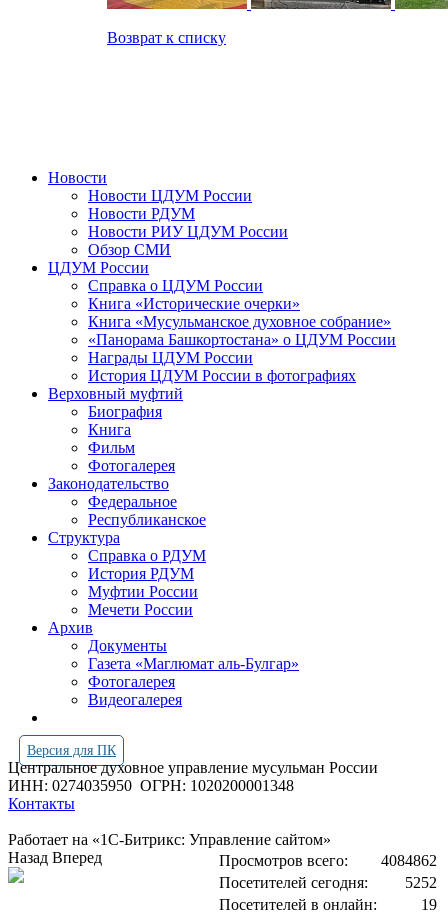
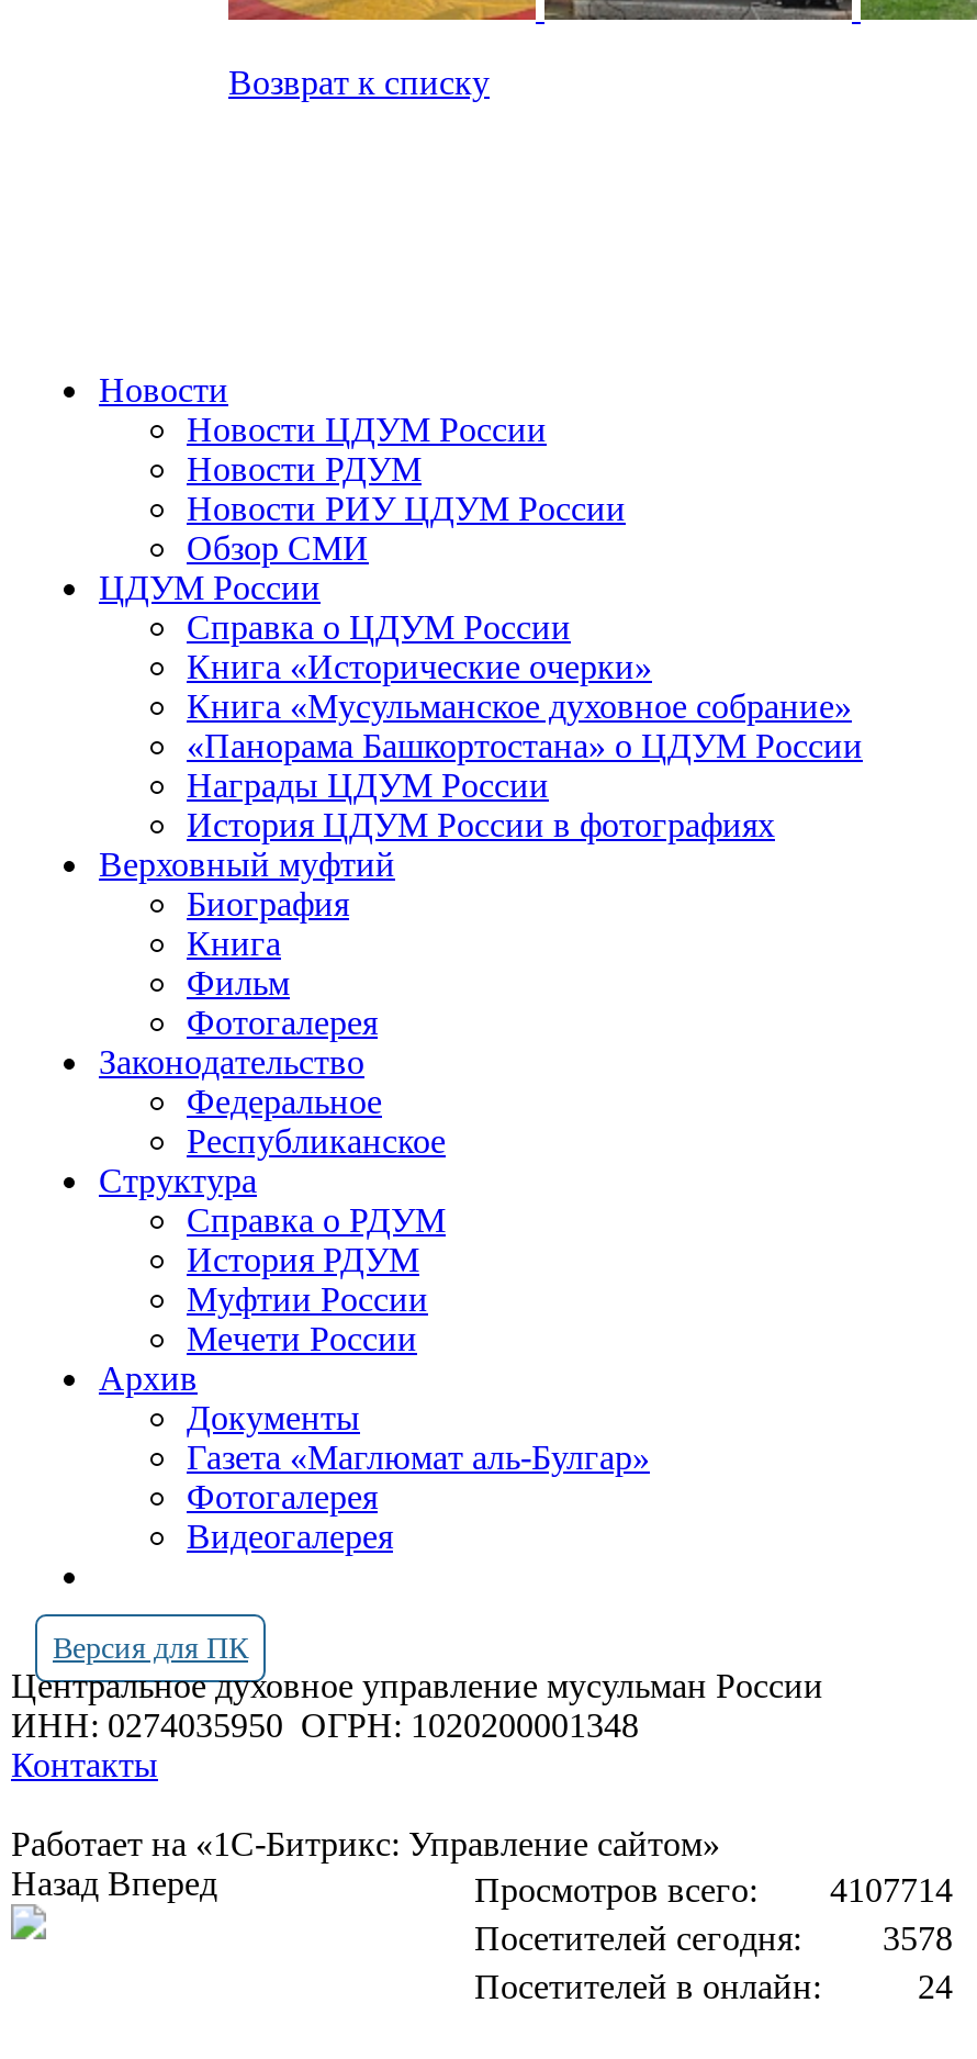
[219,852,437,869] Просмотров всего: 4084862 -> [474,1871,953,1909] Просмотров всего: 4107714
[405,874,437,891] 5252 -> [883,1920,953,1957] 3578
[421,896,437,913] 19 -> [918,1968,953,2005] 24

